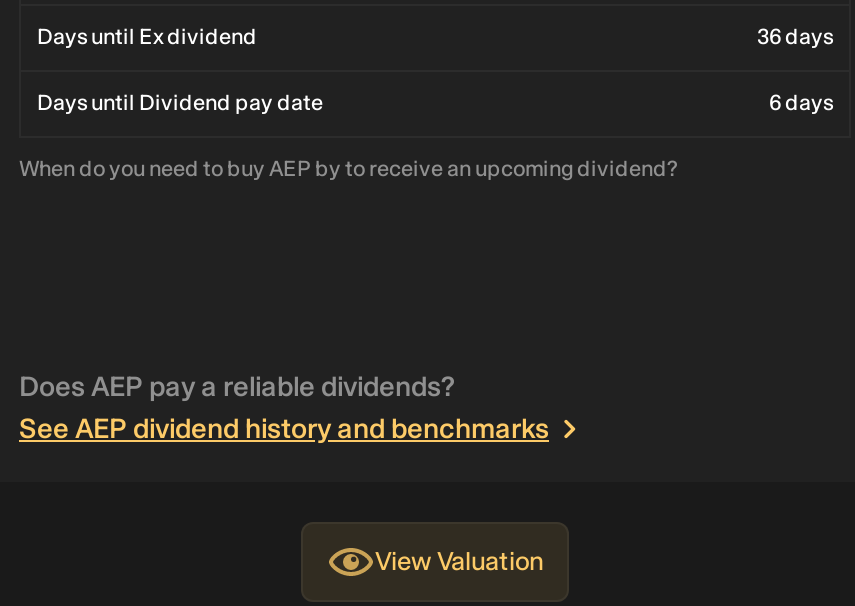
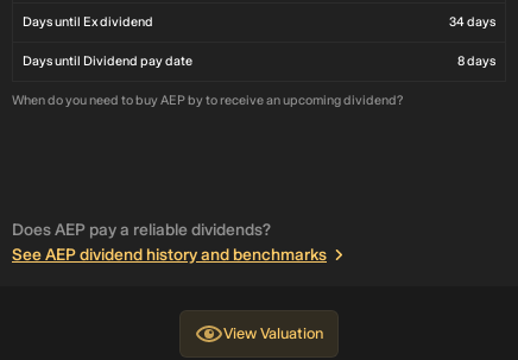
[757,23,833,49] 36 days -> [449,14,495,29] 34 days
[769,89,833,115] 6 days -> [457,53,495,69] 8 days

